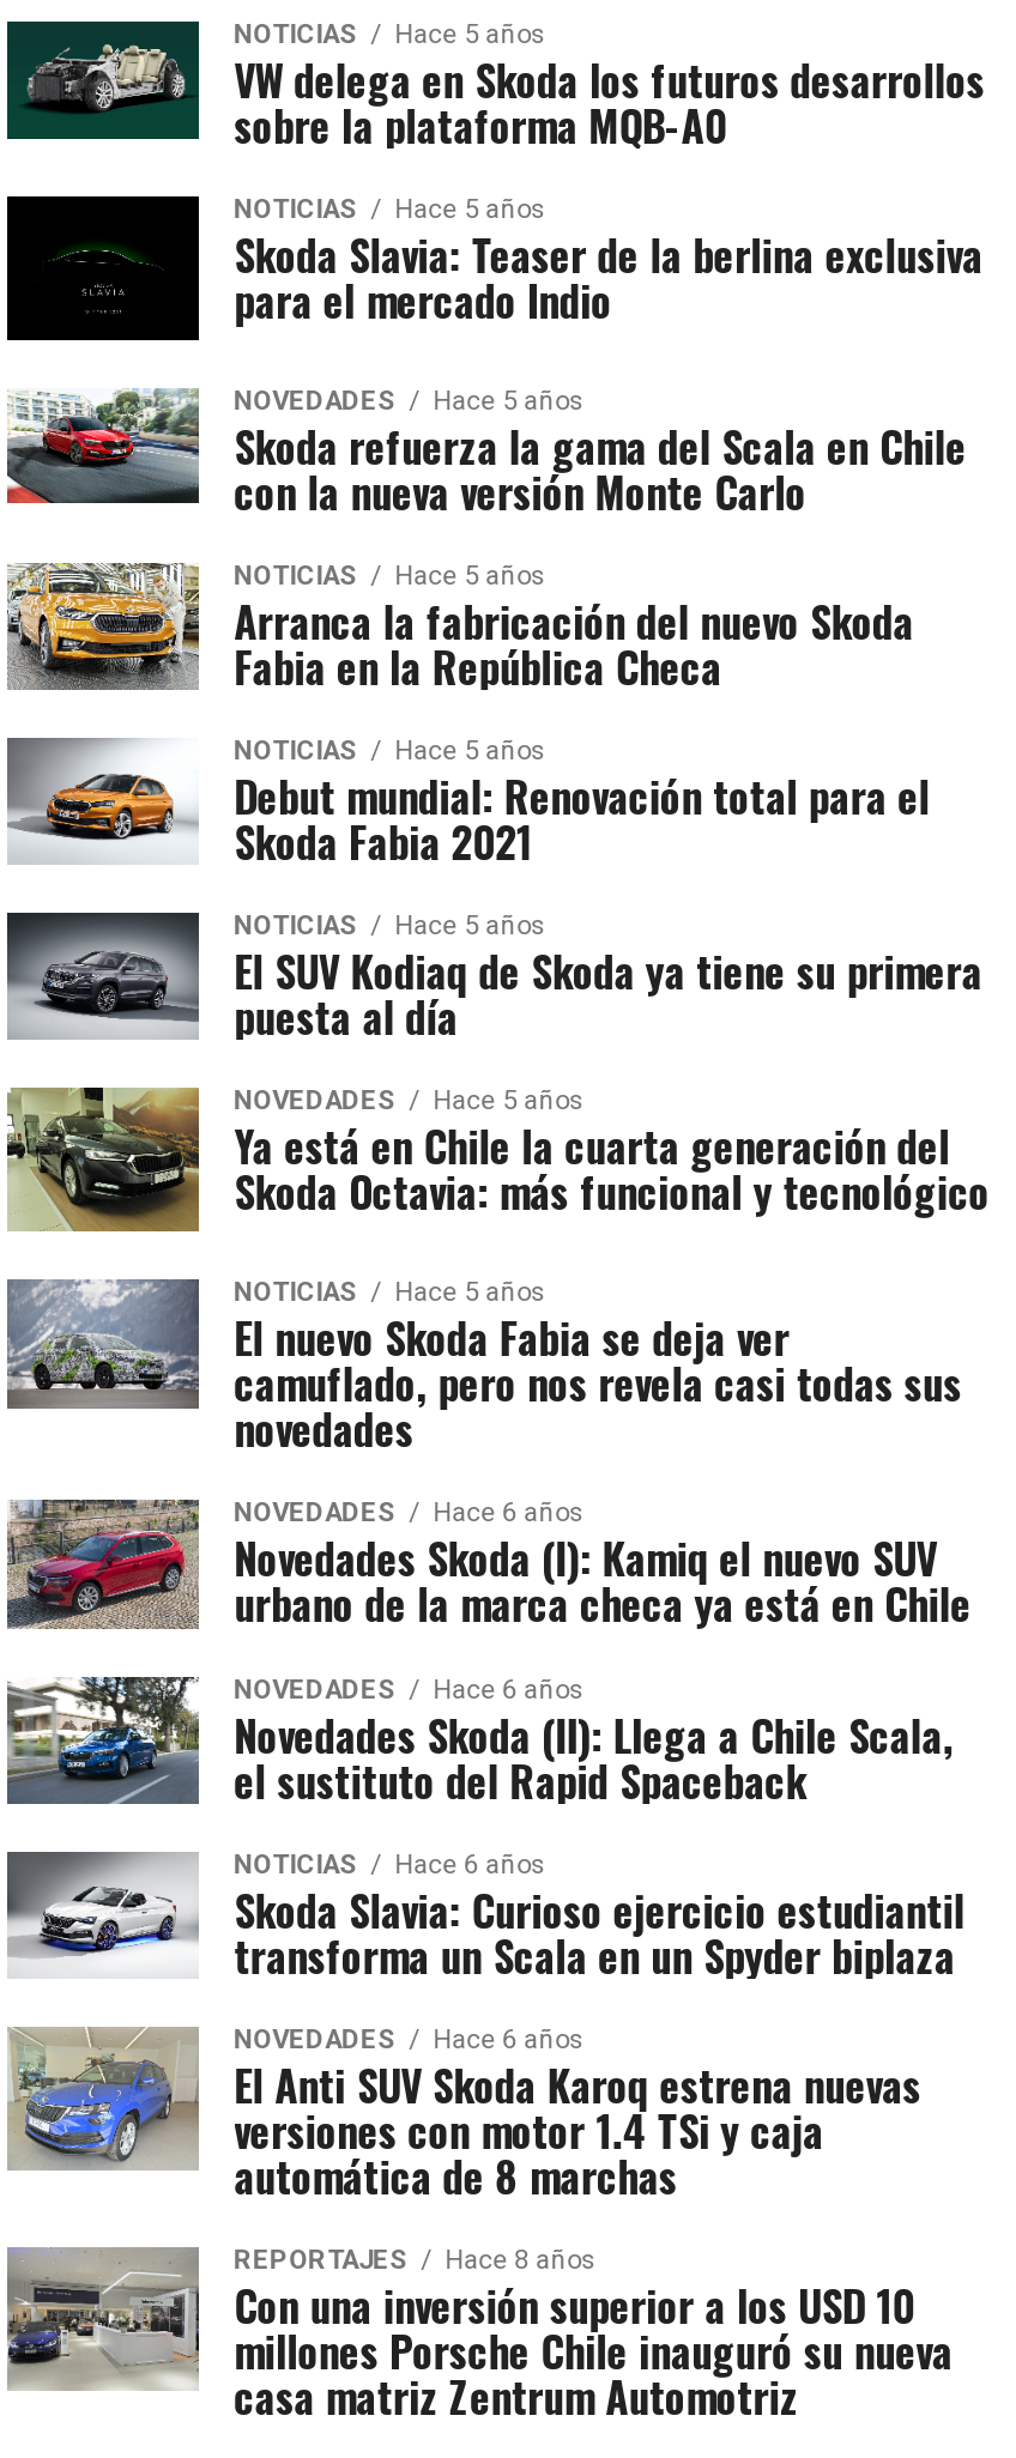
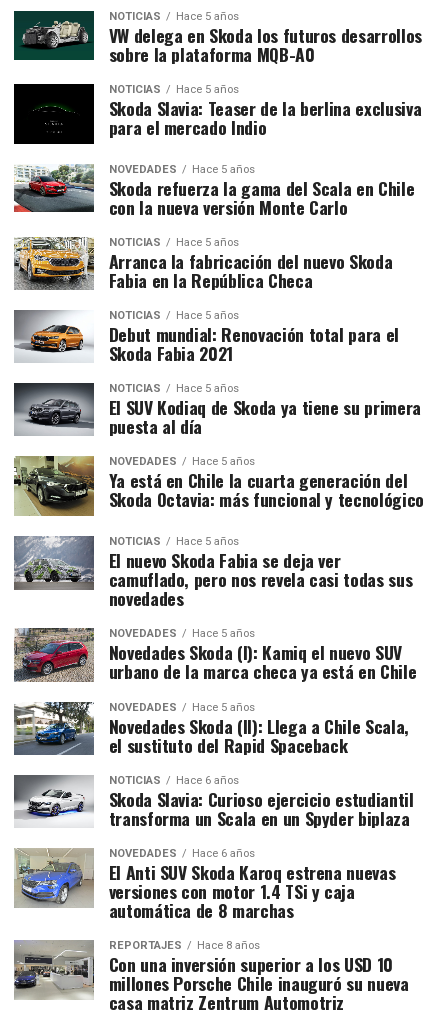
[234,1499,584,1530] NOVEDADES Hace 6 años -> [109,627,255,640] NOVEDADES Hace 5 años
[234,1674,584,1705] NOVEDADES Hace 6 años -> [109,701,255,714] NOVEDADES Hace 5 años

